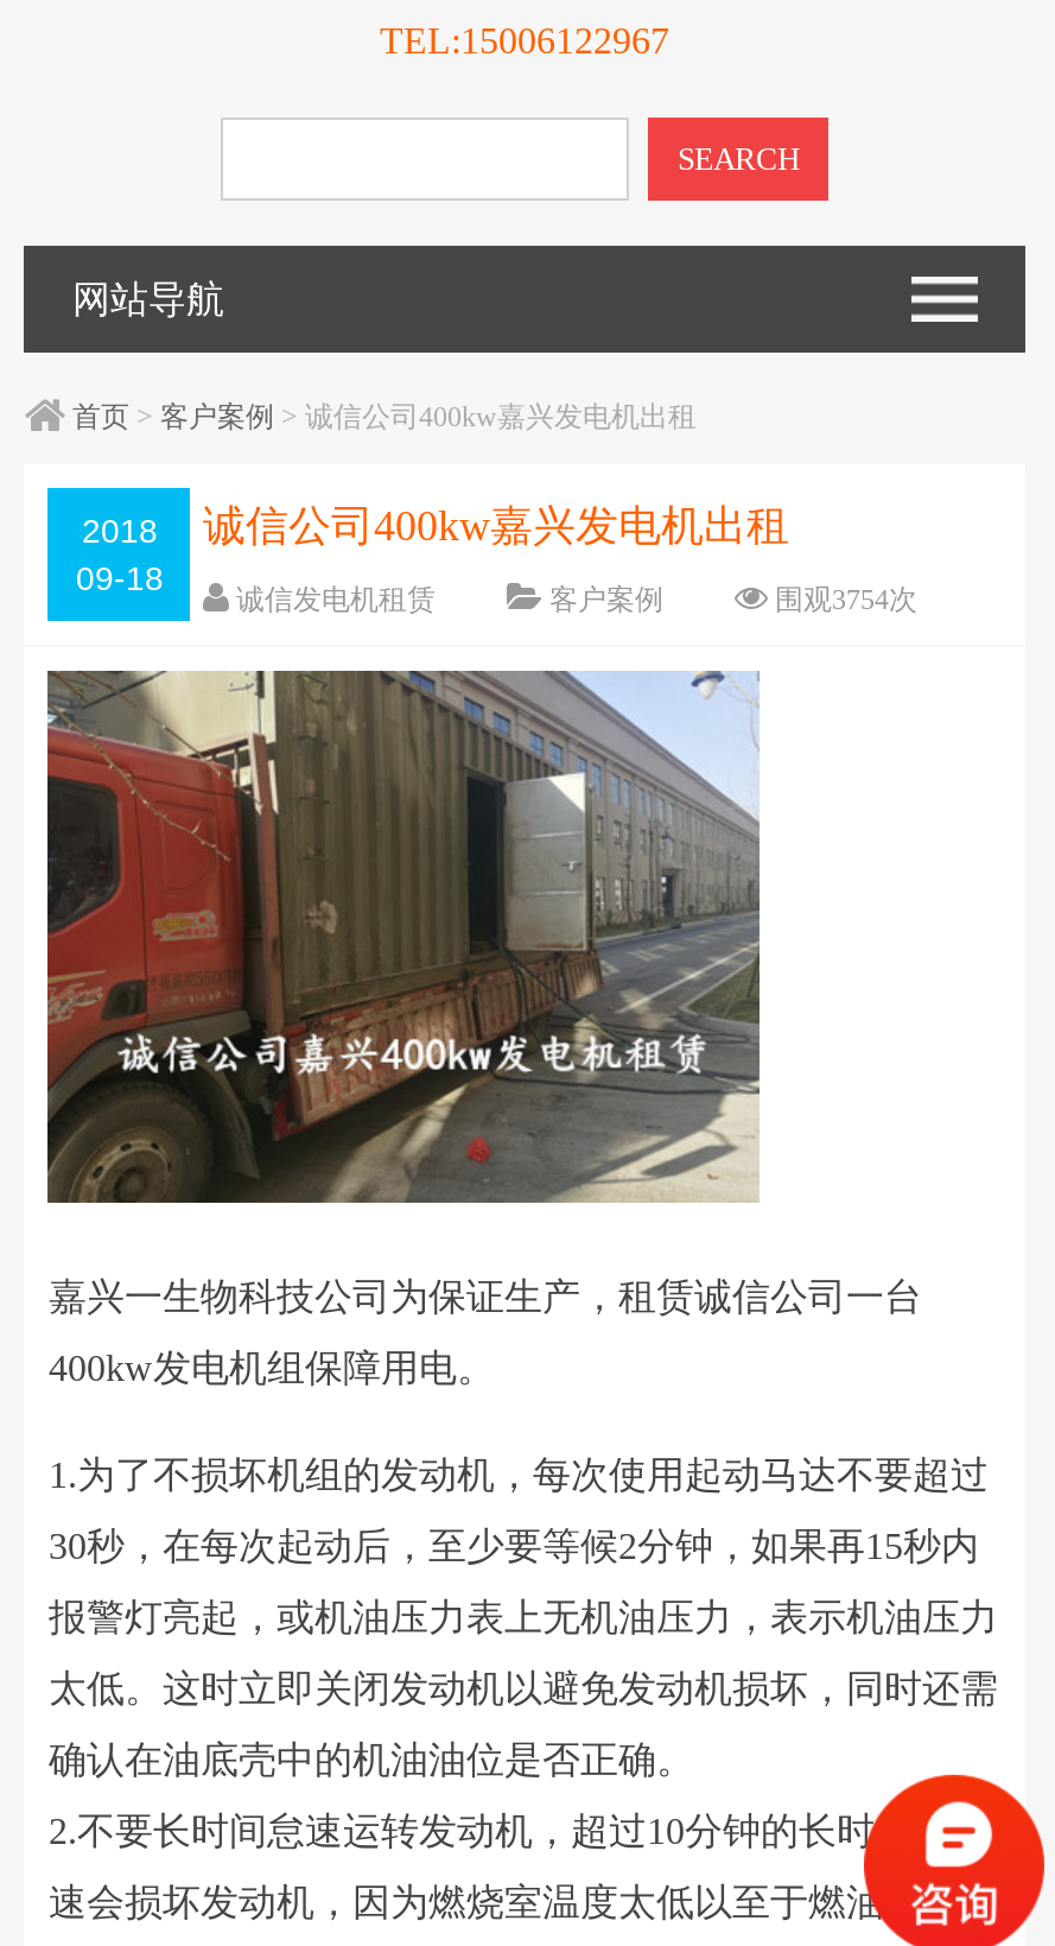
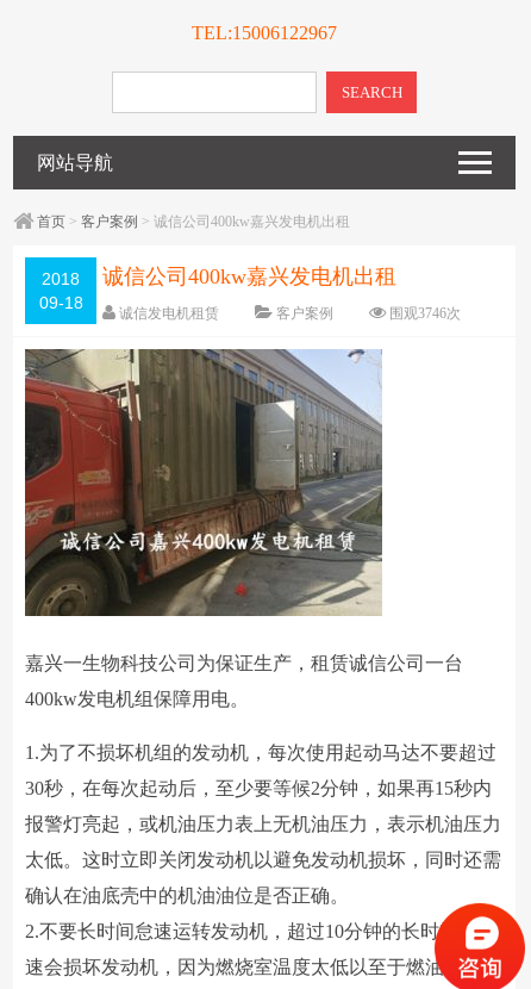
[768,583,917,616] 围观3754次 -> [386,305,461,322] 围观3746次

